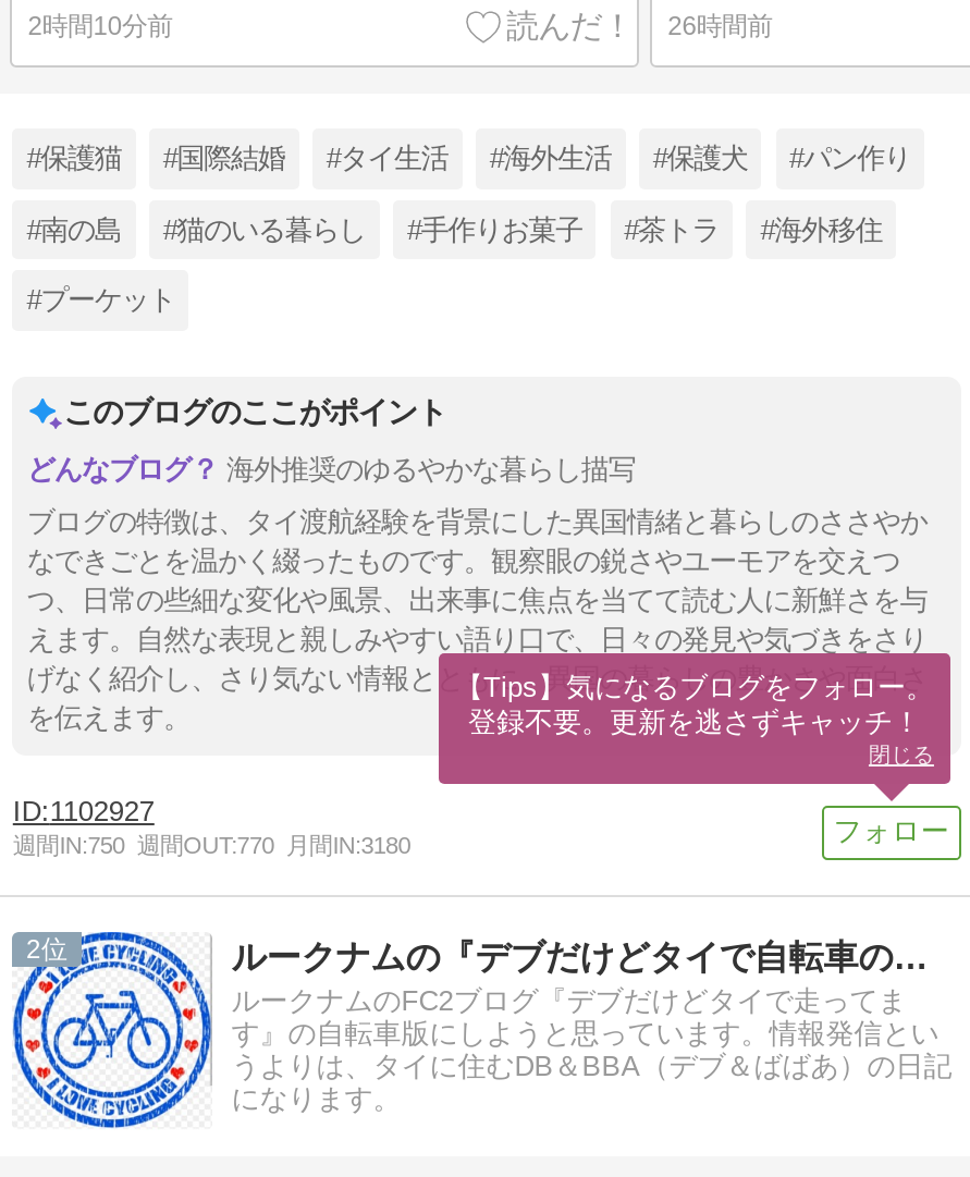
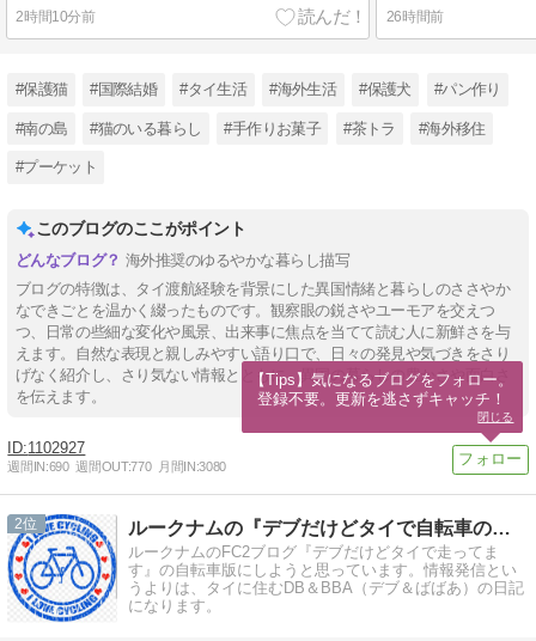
[13,831,410,857] 週間IN:750 週間OUT:770 月間IN:3180 -> [8,459,226,473] 週間IN:690 週間OUT:770 月間IN:3080

